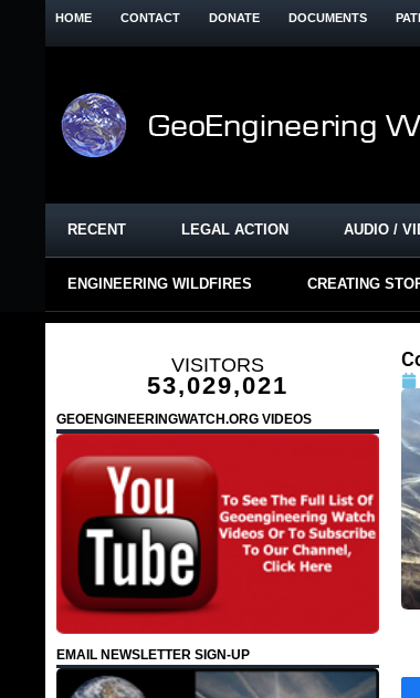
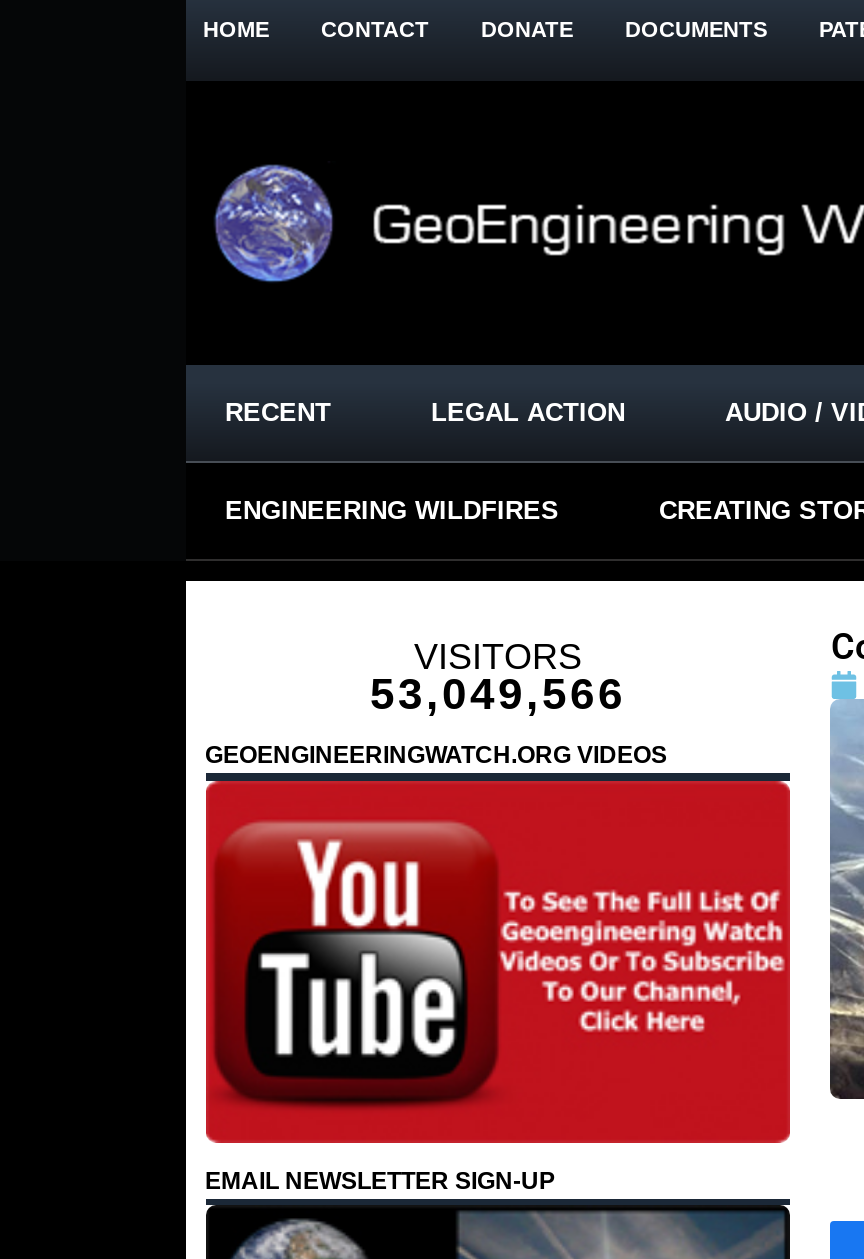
[147,372,288,399] 53,029,021 -> [370,669,626,719] 53,049,566

